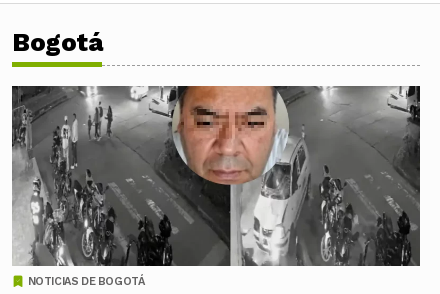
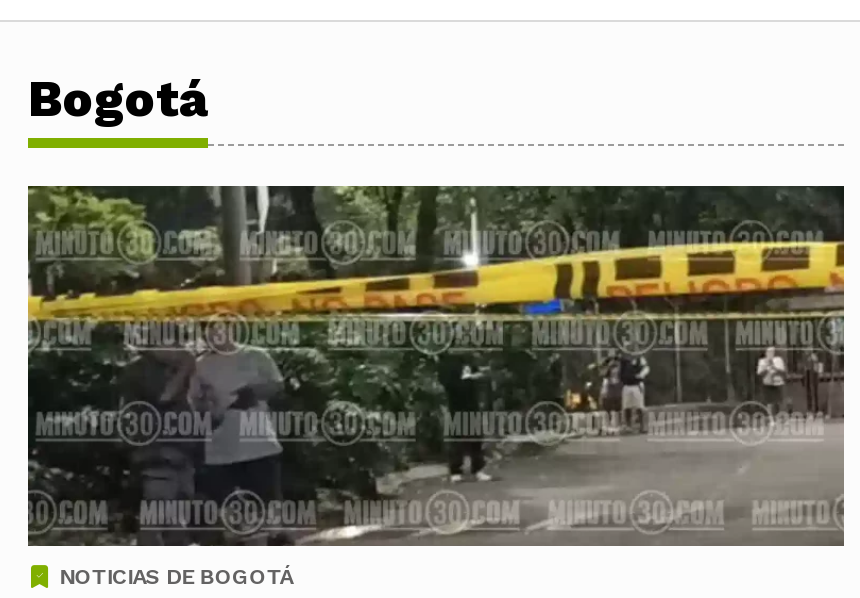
[11,85,421,267] [image] -> [26,184,846,548] [image]

